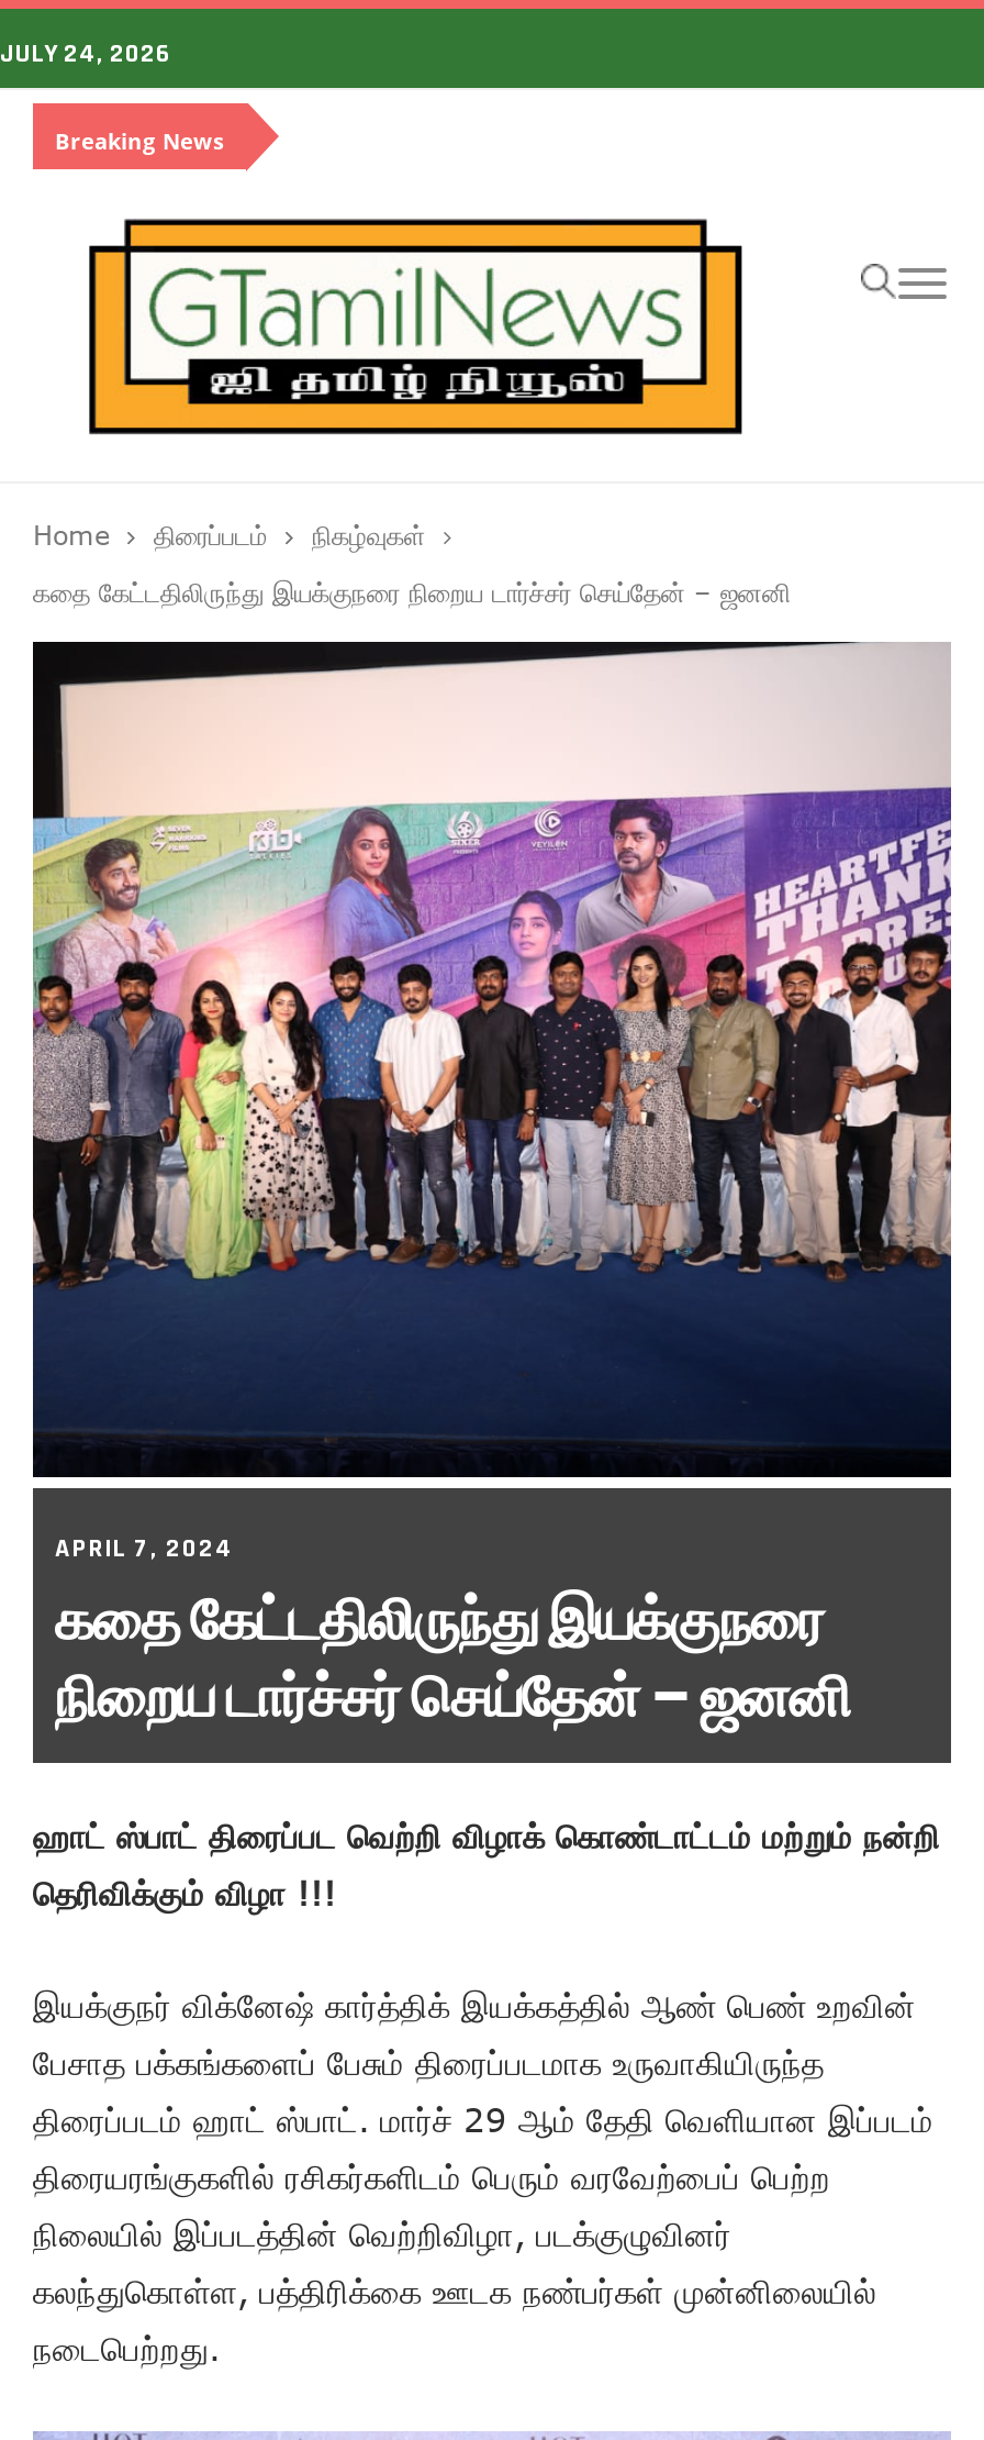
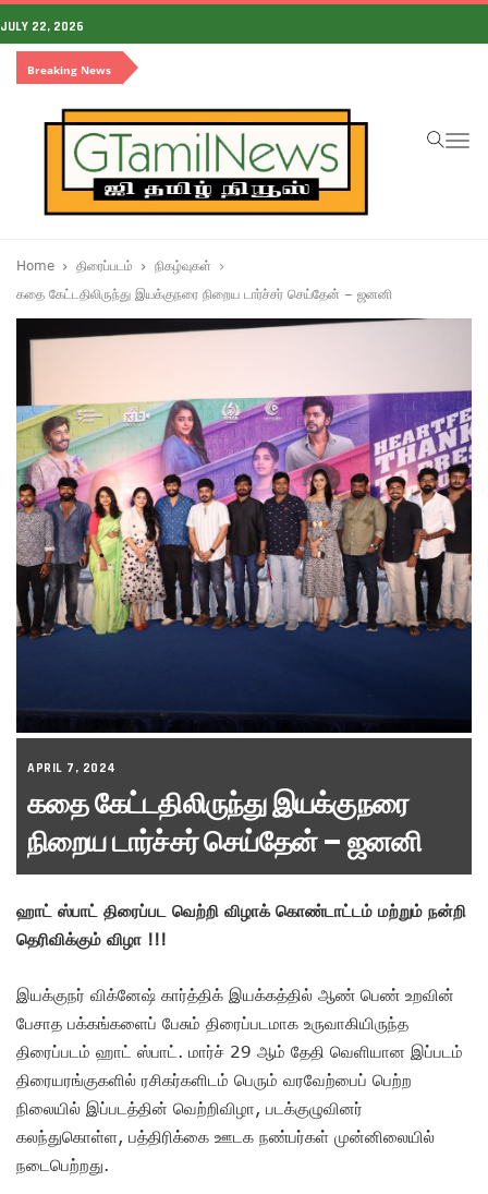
[0,37,171,70] JULY 24, 2026 -> [0,19,84,35] JULY 22, 2026

